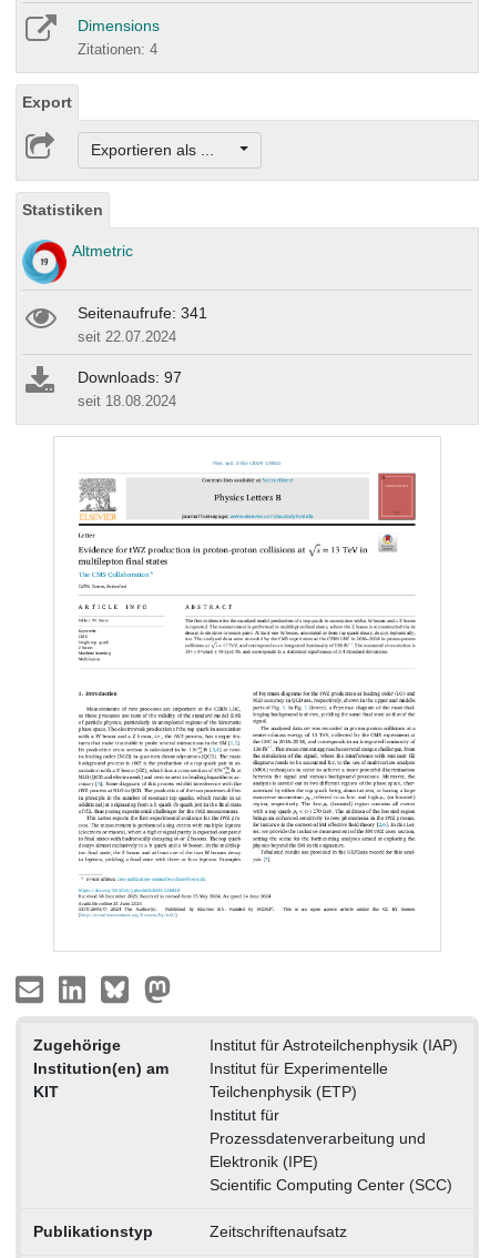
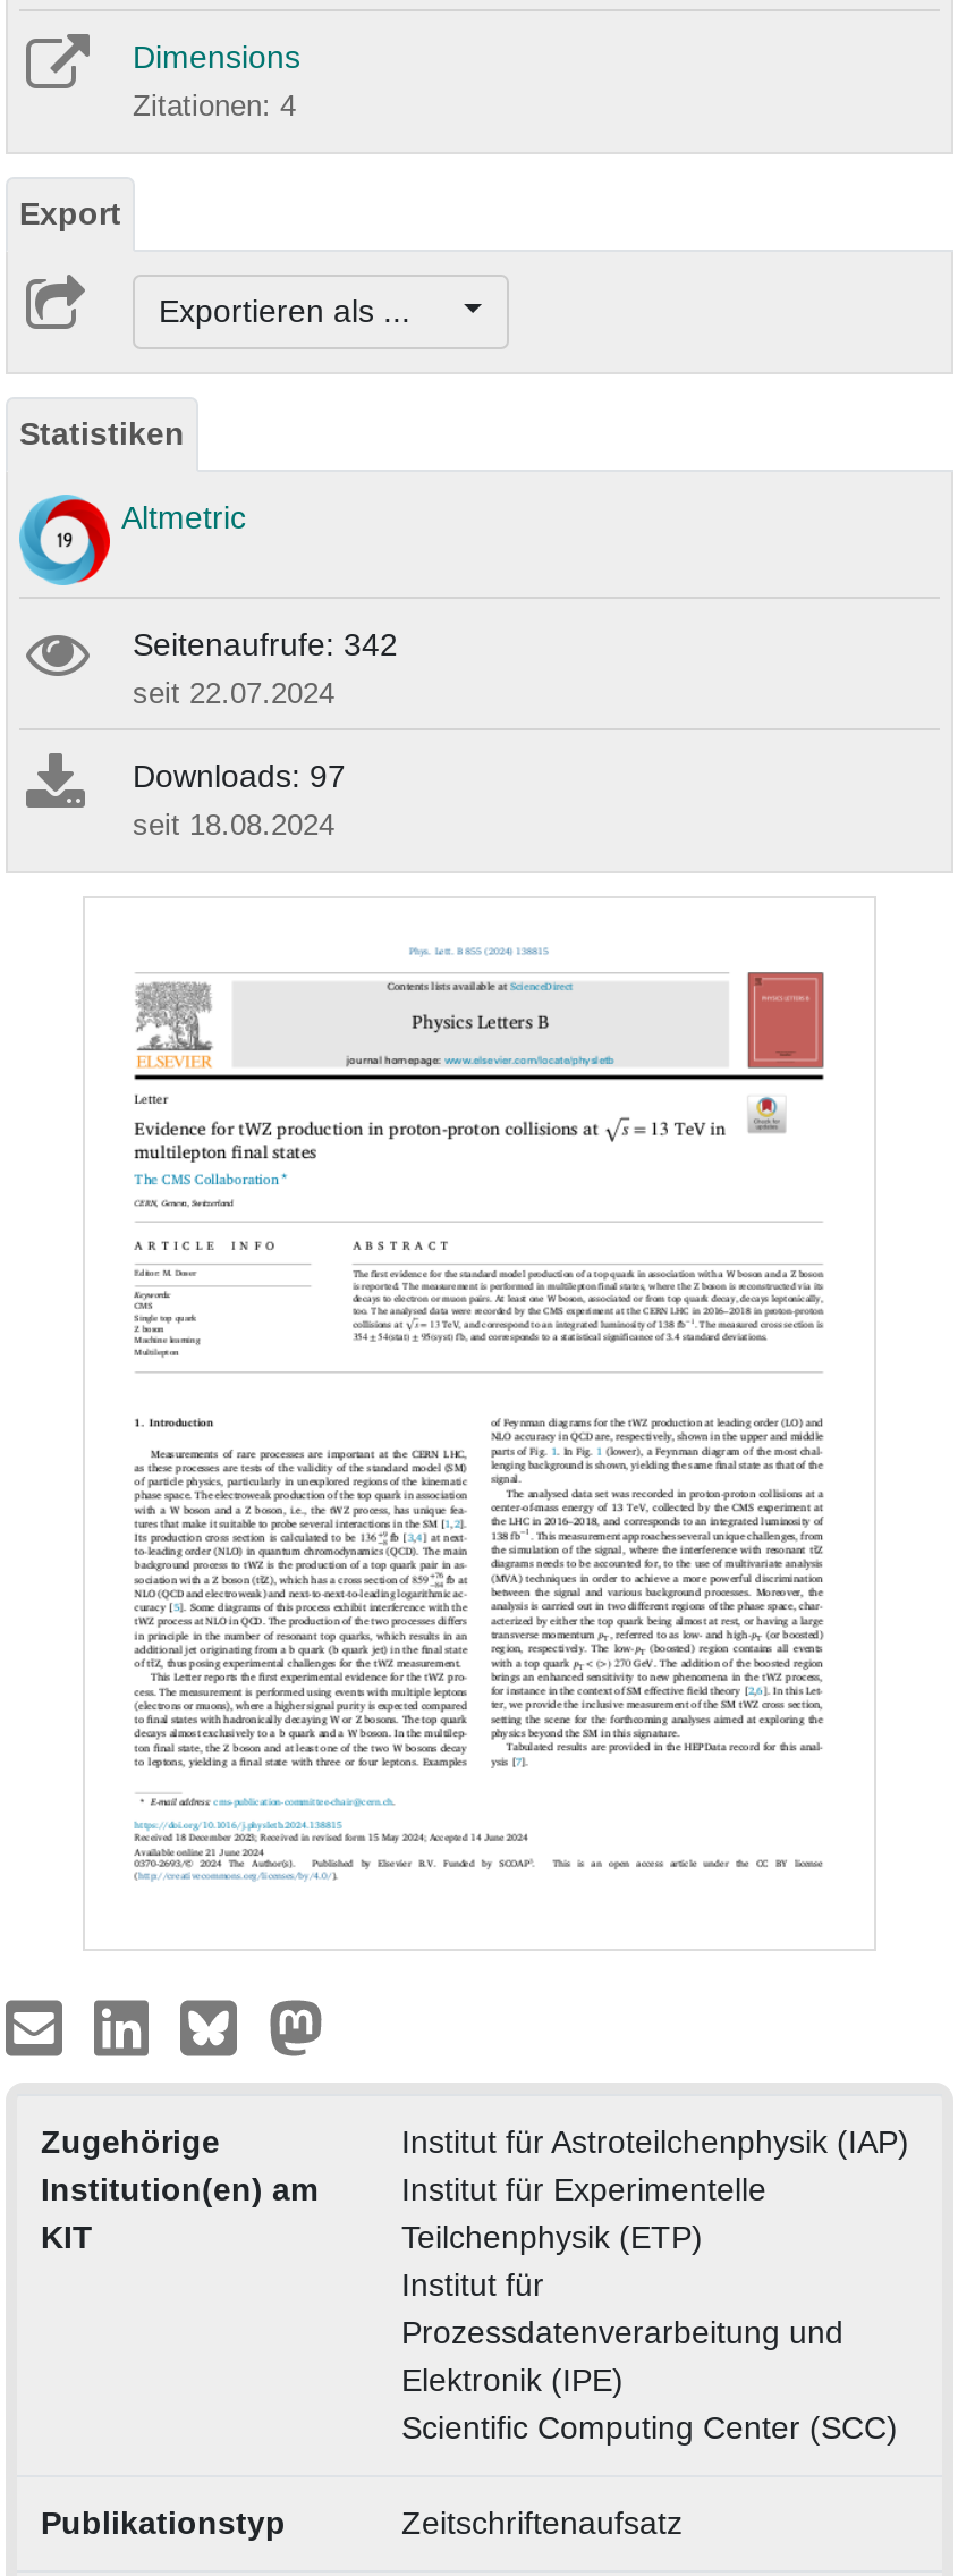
[78,304,207,322] Seitenaufrufe: 341 -> [133,626,398,662] Seitenaufrufe: 342

